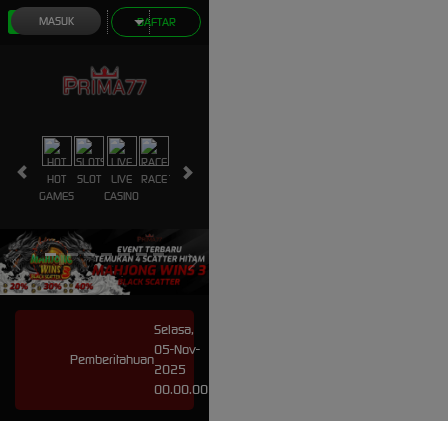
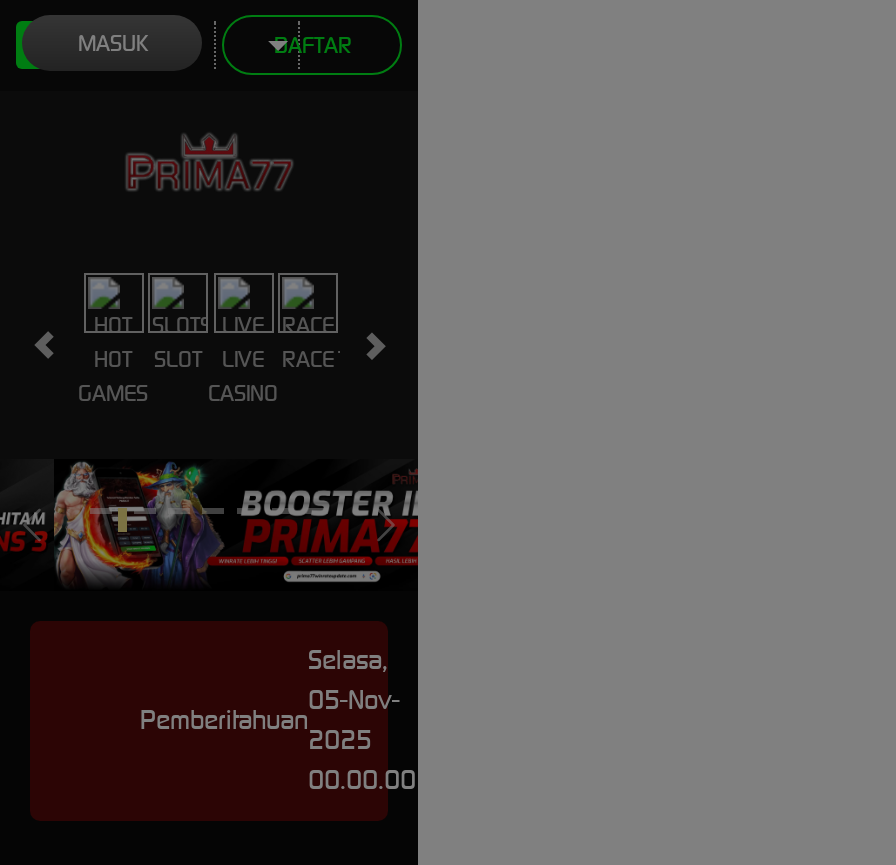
[3,230,210,296] [image] -> [6,461,420,591] [image]

